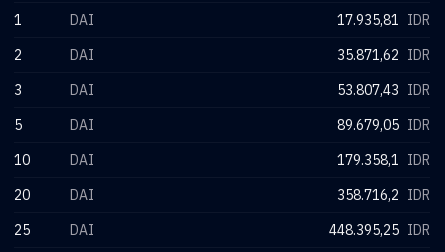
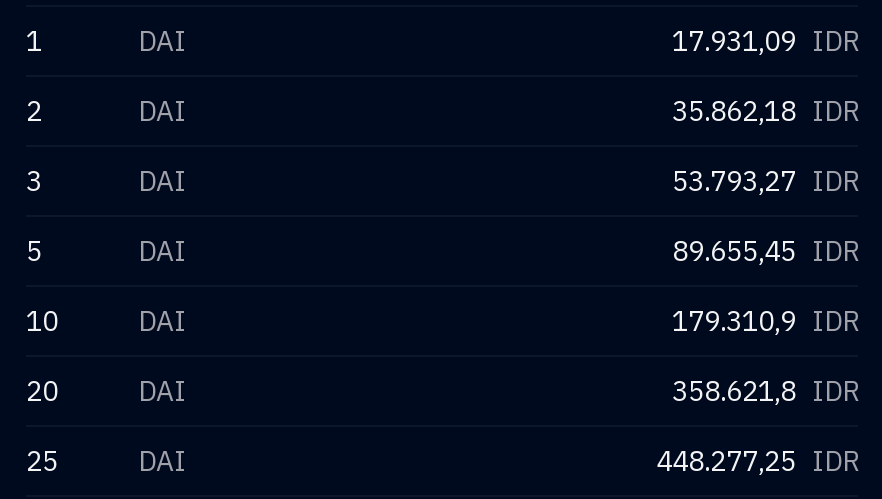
[337,11,430,29] 17.935,81 IDR -> [672,23,858,59] 17.931,09 IDR
[337,46,430,64] 35.871,62 IDR -> [672,93,858,129] 35.862,18 IDR
[337,81,430,99] 53.807,43 IDR -> [672,163,858,199] 53.793,27 IDR
[337,116,430,134] 89.679,05 IDR -> [672,233,858,269] 89.655,45 IDR
[337,151,430,169] 179.358,1 IDR -> [672,303,858,339] 179.310,9 IDR
[337,186,430,204] 358.716,2 IDR -> [672,373,858,409] 358.621,8 IDR
[329,221,430,239] 448.395,25 IDR -> [656,443,858,479] 448.277,25 IDR

